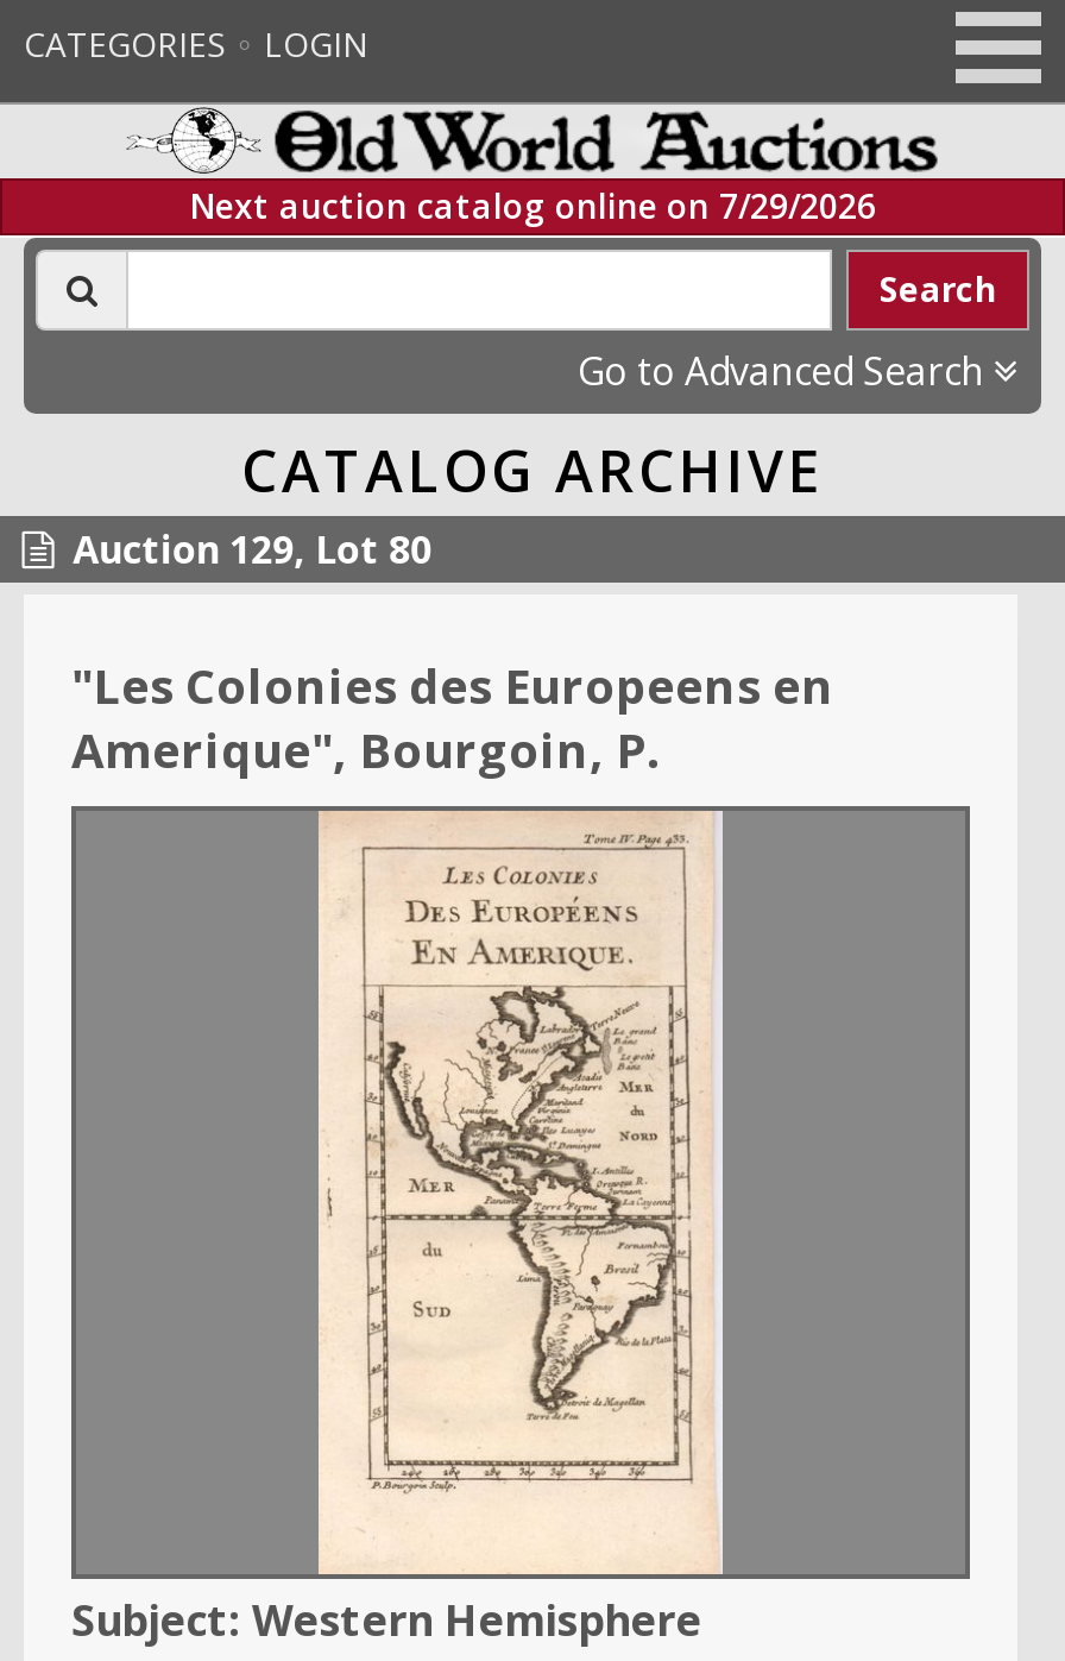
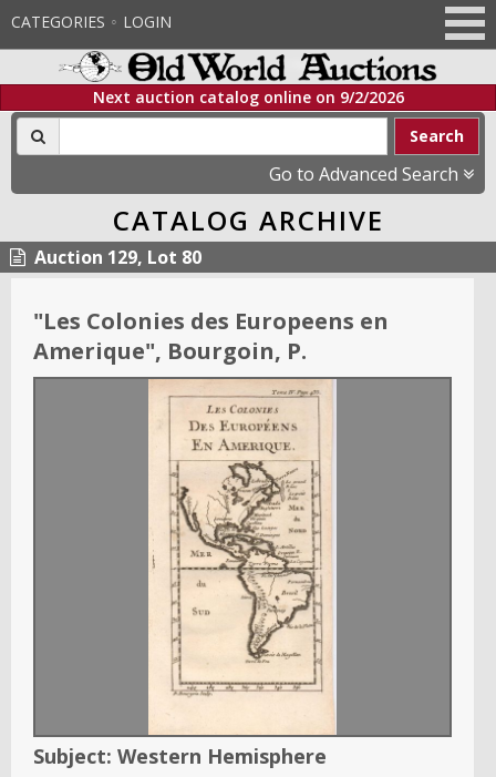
[189,183,876,228] Next auction catalog online on 7/29/2026 -> [92,86,404,108] Next auction catalog online on 9/2/2026

